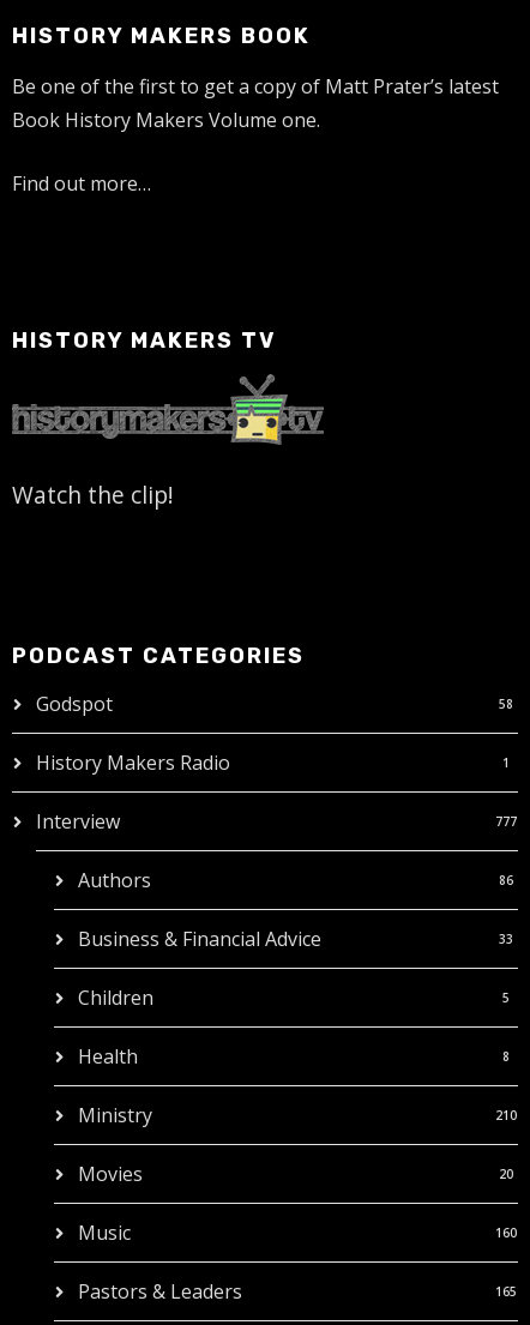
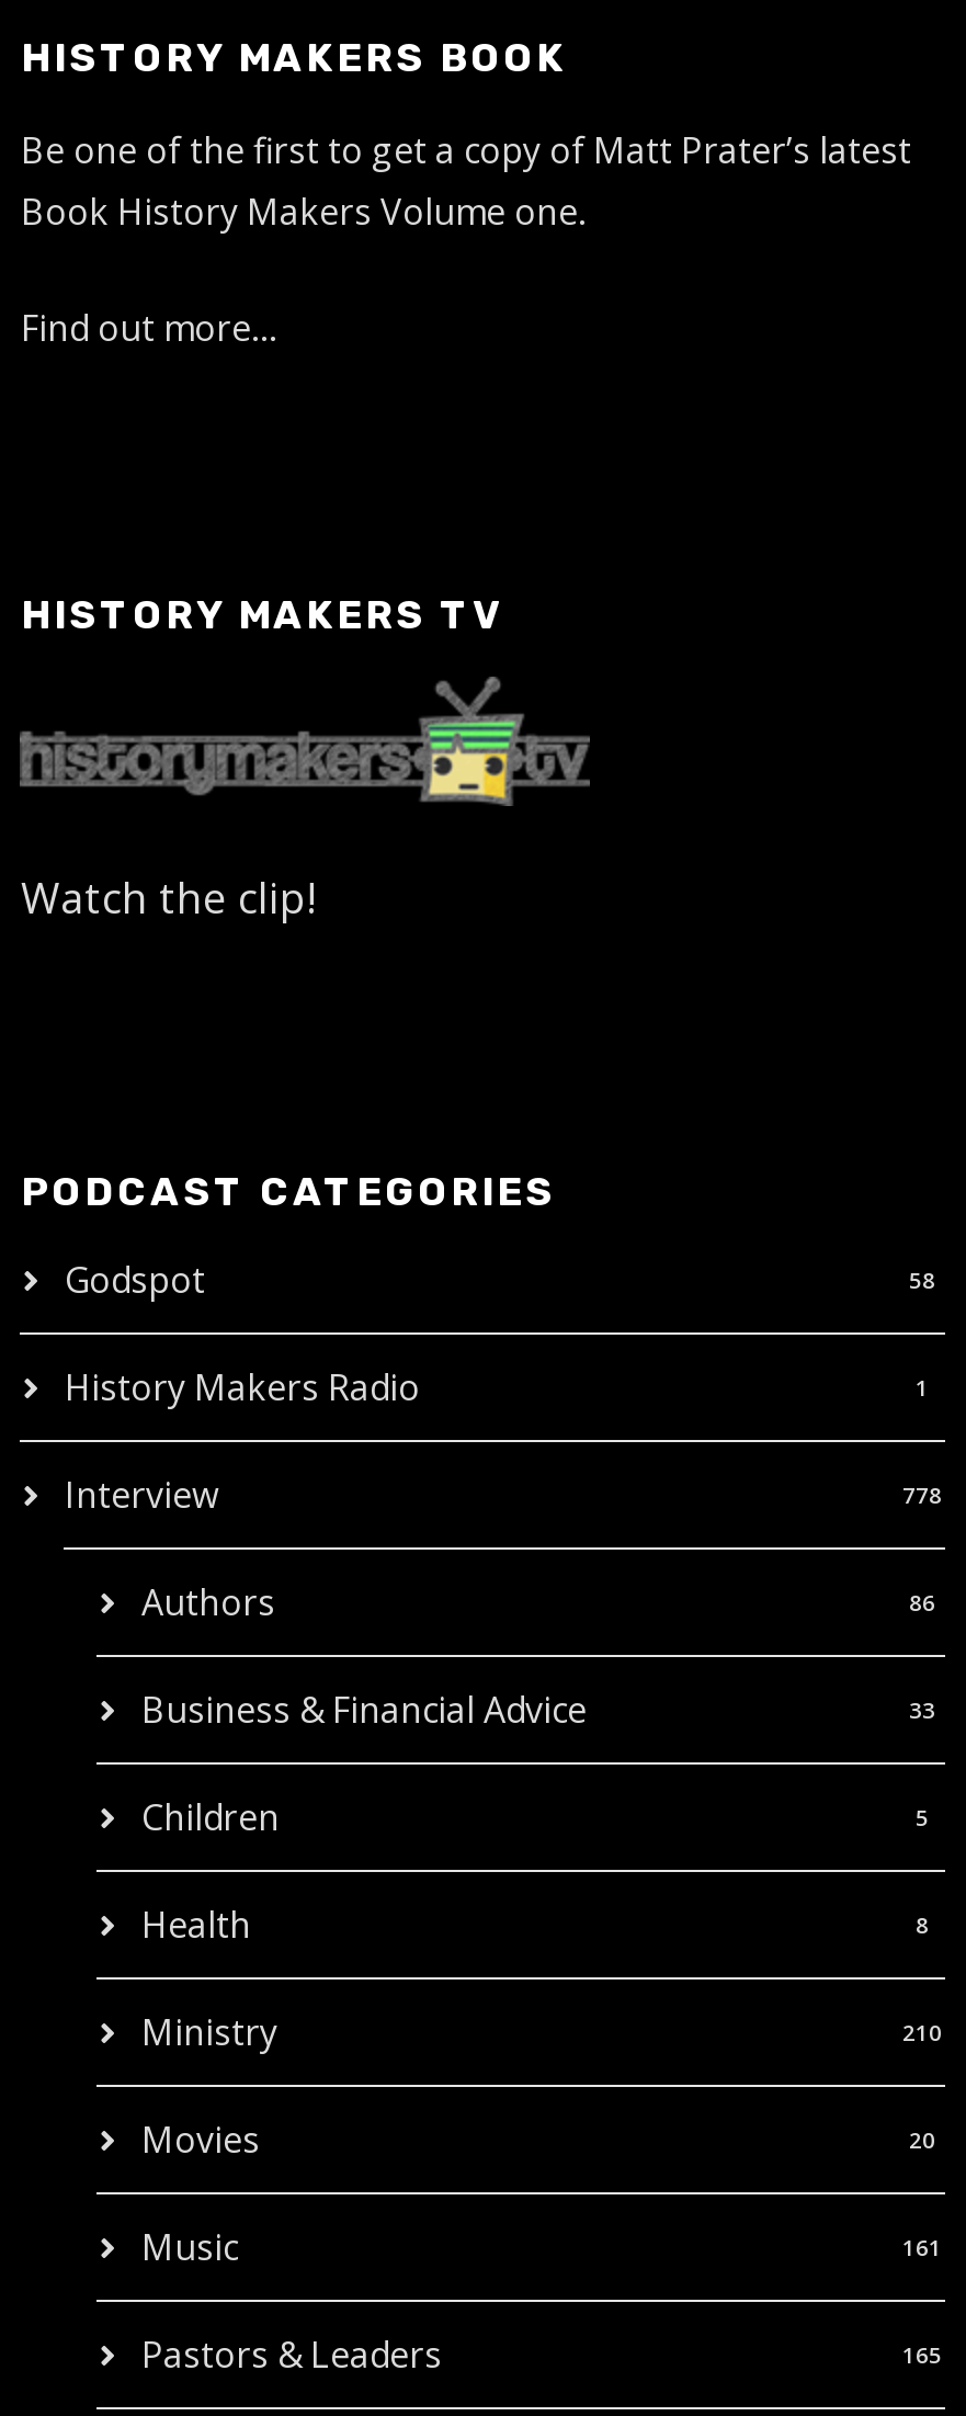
[495,813,516,830] 777 -> [902,1479,942,1510] 778
[495,1224,516,1241] 160 -> [902,2232,942,2262] 161

